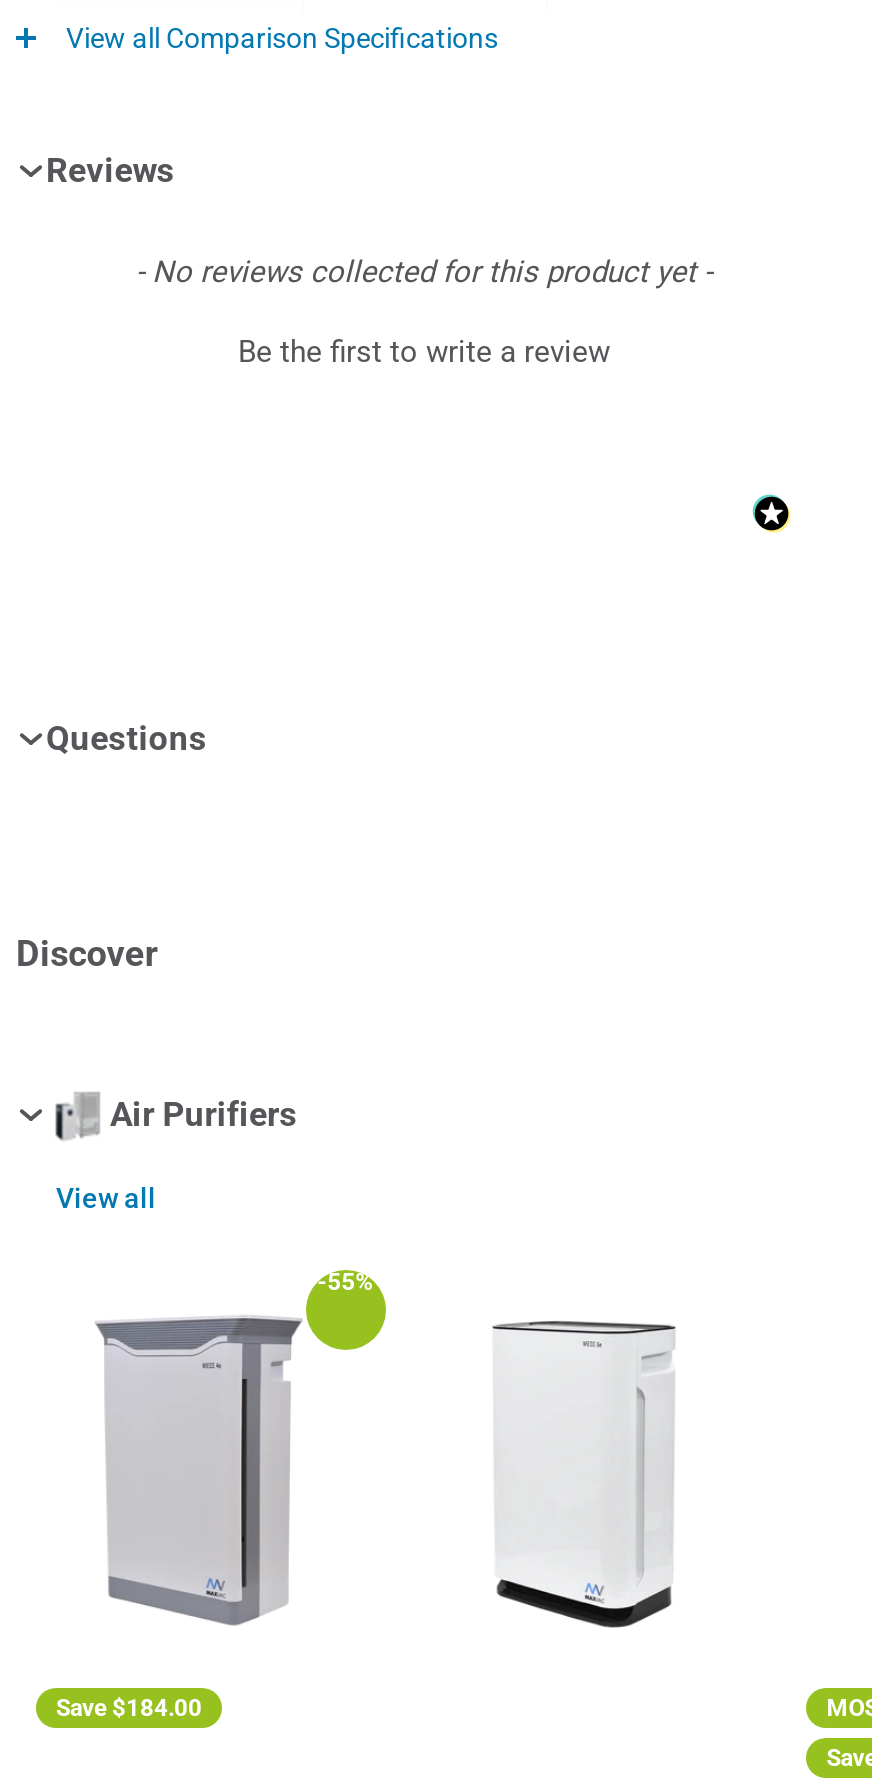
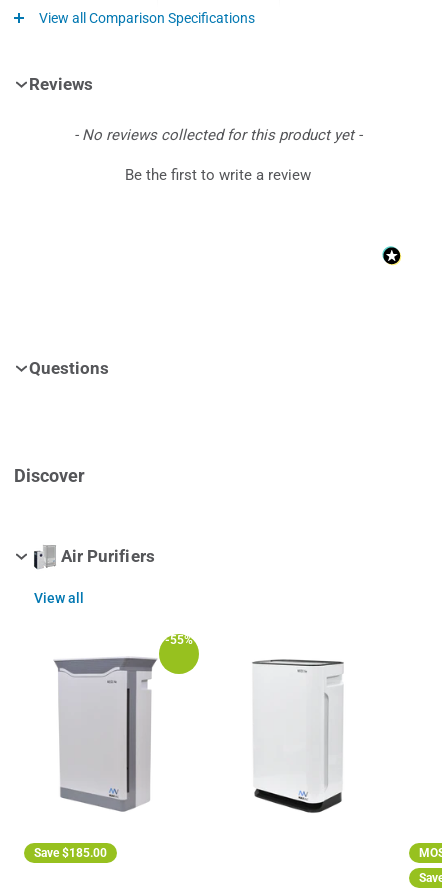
[56,1693,202,1721] Save $184.00 -> [34,846,107,860] Save $185.00

